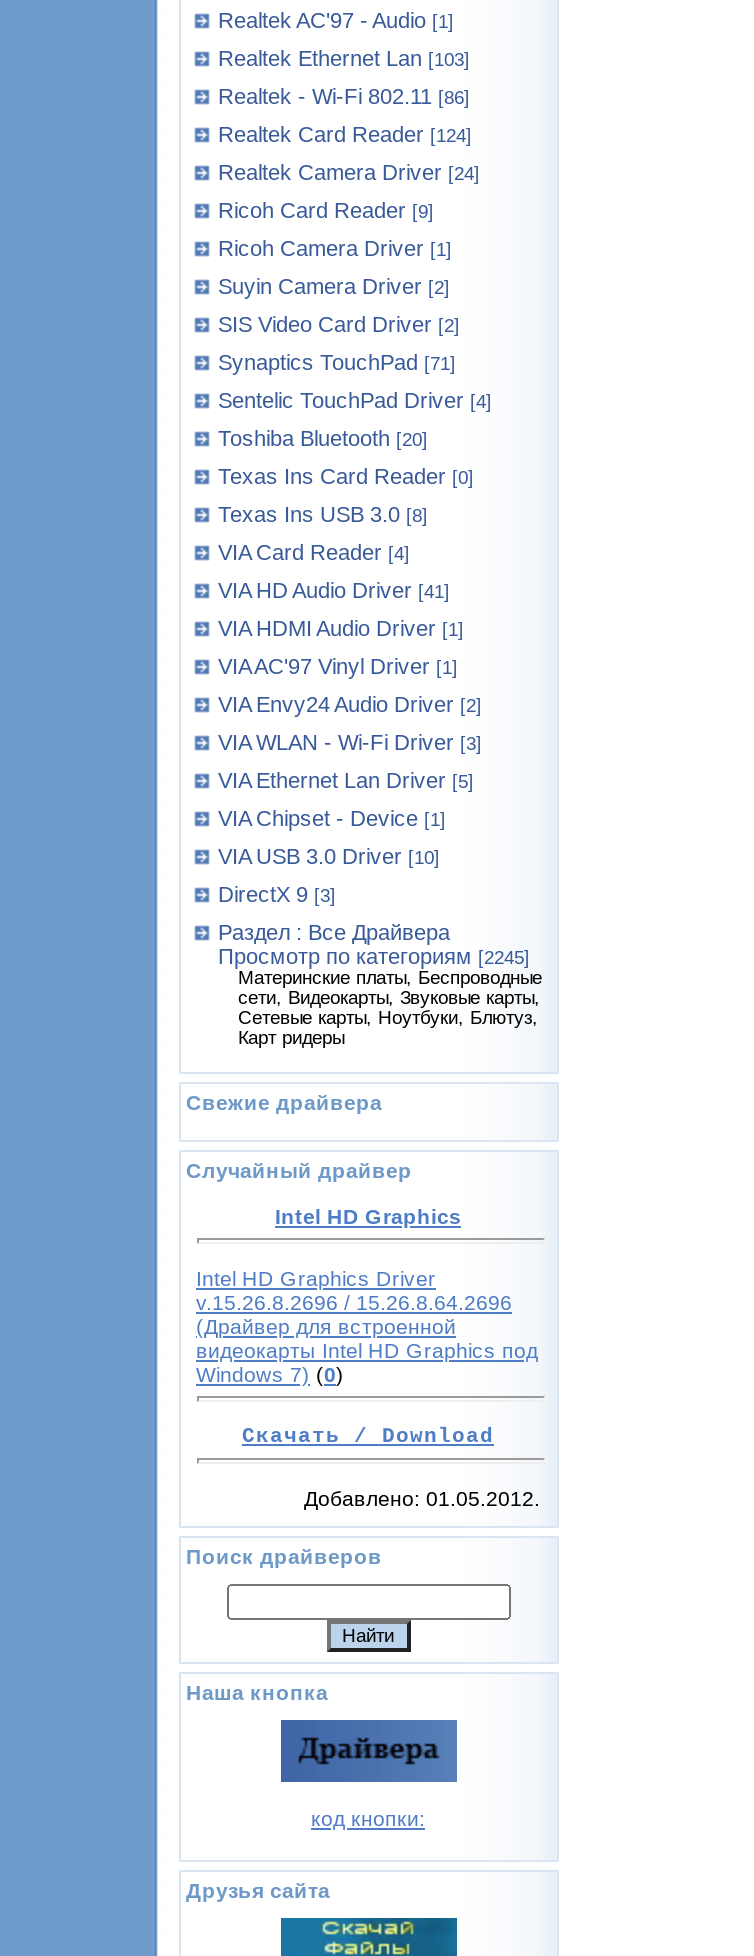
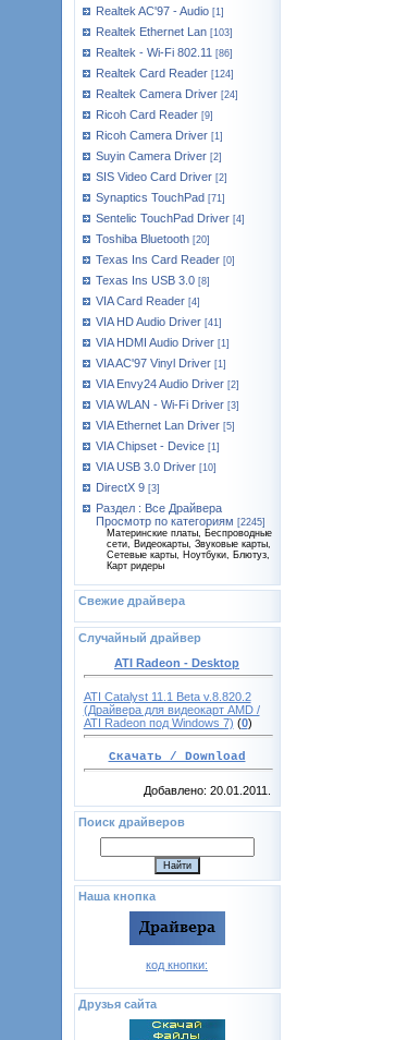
[275,1204,461,1228] Intel HD Graphics -> [114,656,239,669] ATI Radeon - Desktop
[196,1266,538,1386] Intel HD Graphics Driver | v.15.26.8.2696 / 15.26.8.64.2696 | (Драйвер для встроенной | видеокарты Intel HD Graphics под | Windows 7) (0) -> [83,690,259,729] ATI Catalyst 11.1 Beta v.8.820.2 | (Драйвера для видеокарт AMD / | ATI Radeon под Windows 7) (0)
[304,1486,540,1510] Добавлено: 01.05.2012. -> [143,784,270,797] Добавлено: 20.01.2011.

